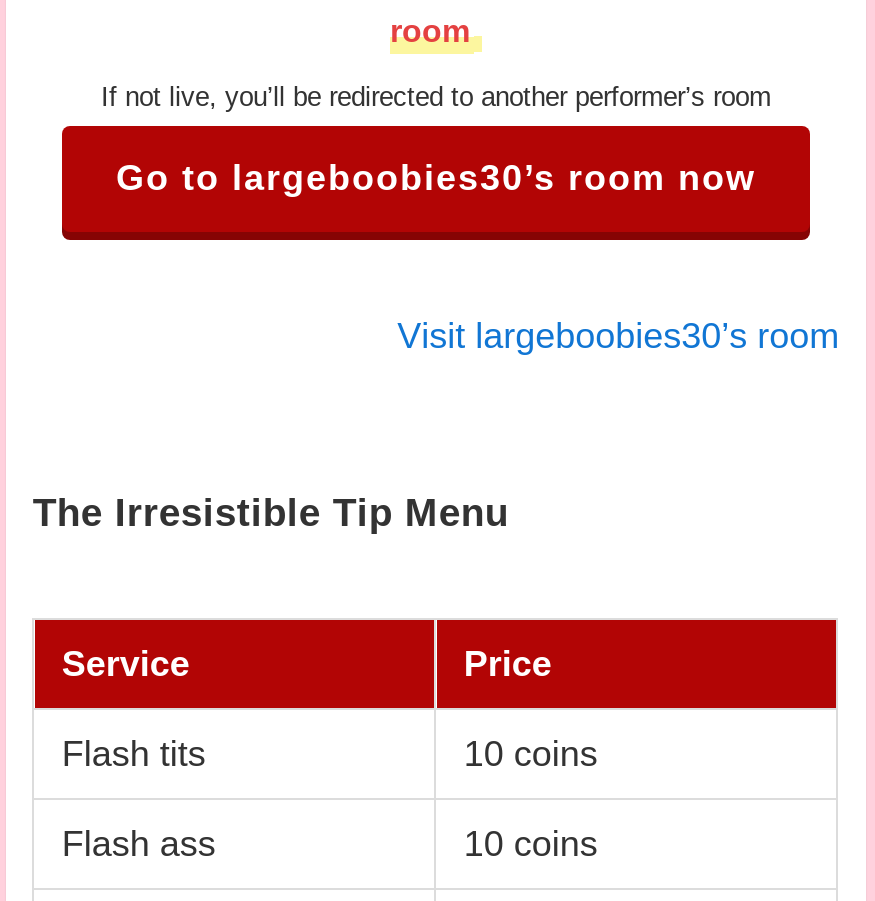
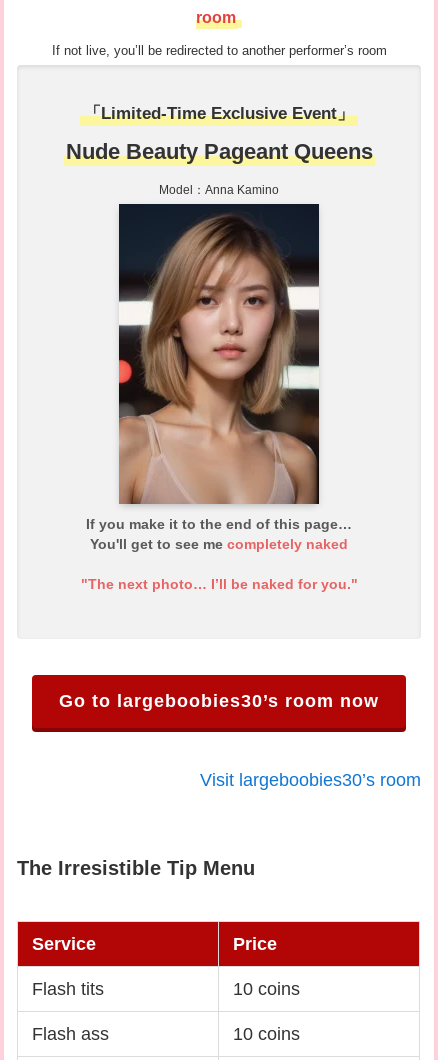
none -> [65,104,372,197] 「Limited-Time Exclusive Event」 | Nude Beauty Pageant Queens | Model：Anna Kamino
none -> [80,202,357,592] [image] | If you make it to the end of this page… | You'll get to see me completely naked | "The next photo… I’ll be naked for you."

